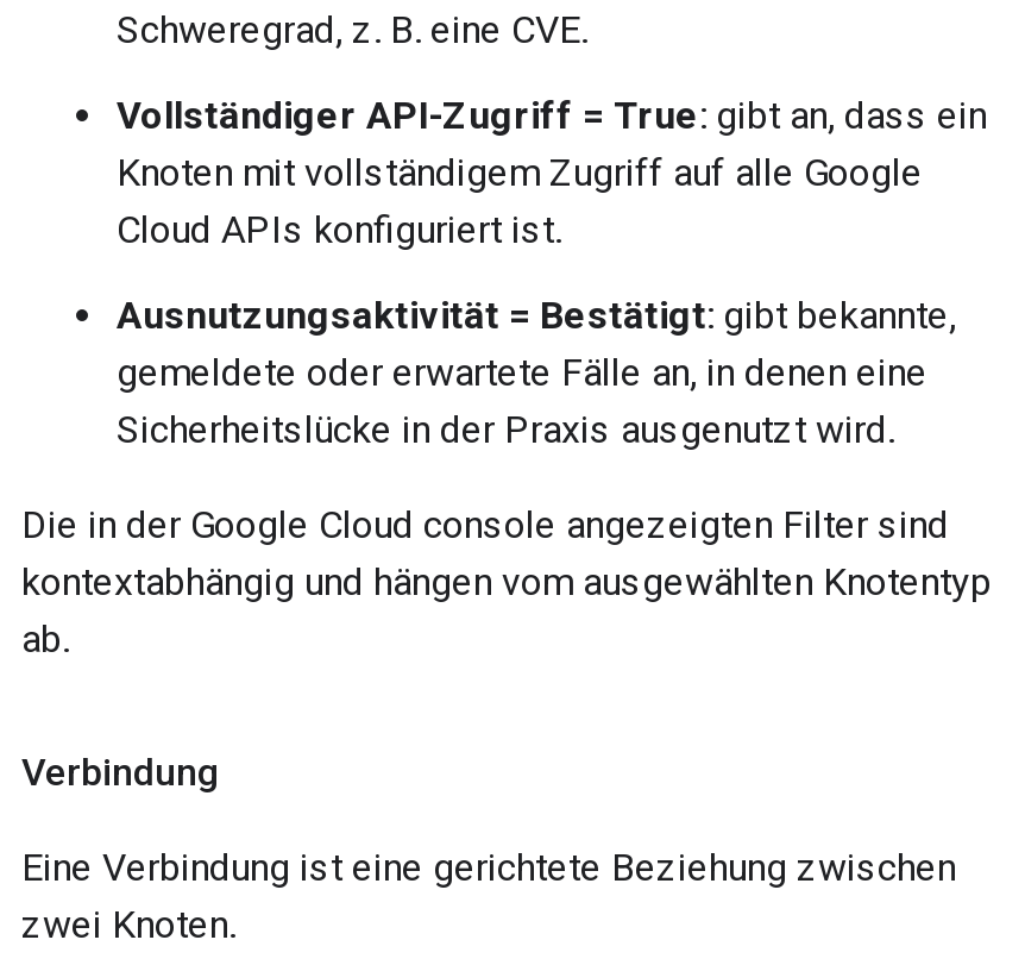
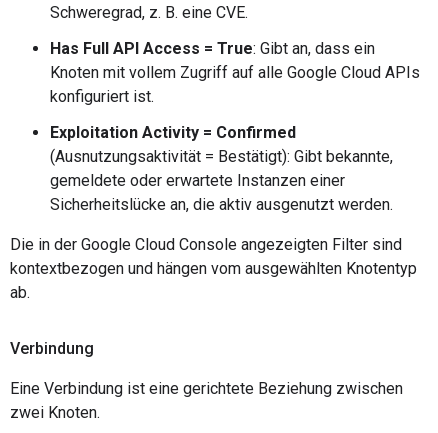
[117,93,987,252] Vollständiger API-Zugriff = True: gibt an, dass ein | Knoten mit vollständigem Zugriff auf alle Google | Cloud APIs konfiguriert ist. -> [50,39,420,106] Has Full API Access = True: Gibt an, dass ein | Knoten mit vollem Zugriff auf alle Google Cloud APIs | konfiguriert ist.
[117,292,956,452] Ausnutzungsaktivität = Bestätigt: gibt bekannte, | gemeldete oder erwartete Fälle an, in denen eine | Sicherheitslücke in der Praxis ausgenutzt wird. -> [50,123,393,214] Exploitation Activity = Confirmed | (Ausnutzungsaktivität = Bestätigt): Gibt bekannte, | gemeldete oder erwartete Instanzen einer | Sicherheitslücke an, die aktiv ausgenutzt werden.
[21,502,992,604] Die in der Google Cloud console angezeigten Filter sind | kontextabhängig und hängen vom ausgewählten Knotentyp -> [10,235,417,278] Die in der Google Cloud Console angezeigten Filter sind | kontextbezogen und hängen vom ausgewählten Knotentyp

